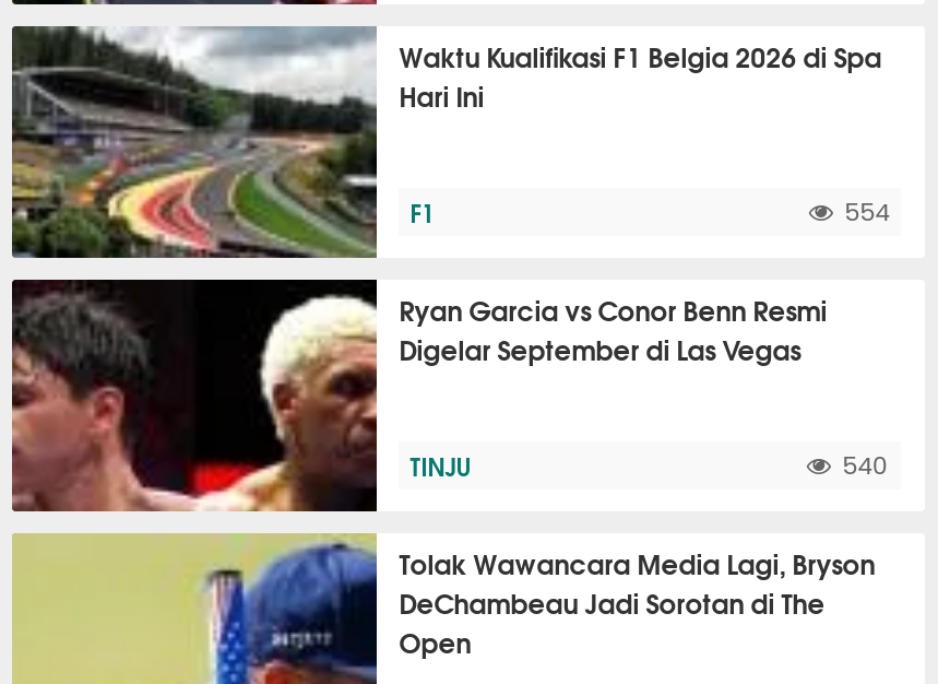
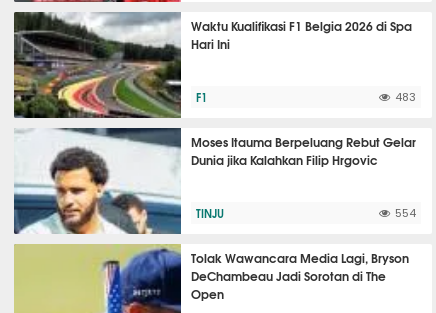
[844,201,890,225] 554 -> [395,92,416,103] 483
[10,278,827,514] [image] | Ryan Garcia vs Conor Benn Resmi | Digelar September di Las Vegas -> [13,127,416,235] [image] | Moses Itauma Berpeluang Rebut Gelar | Dunia jika Kalahkan Filip Hrgovic
[842,455,890,479] 540 -> [395,208,416,219] 554

